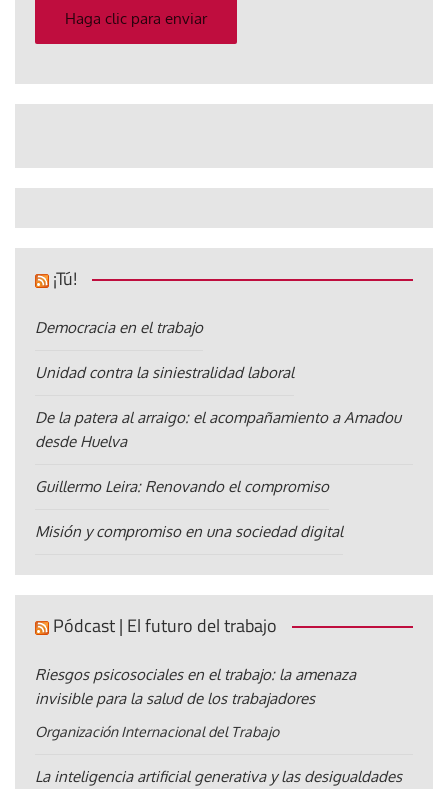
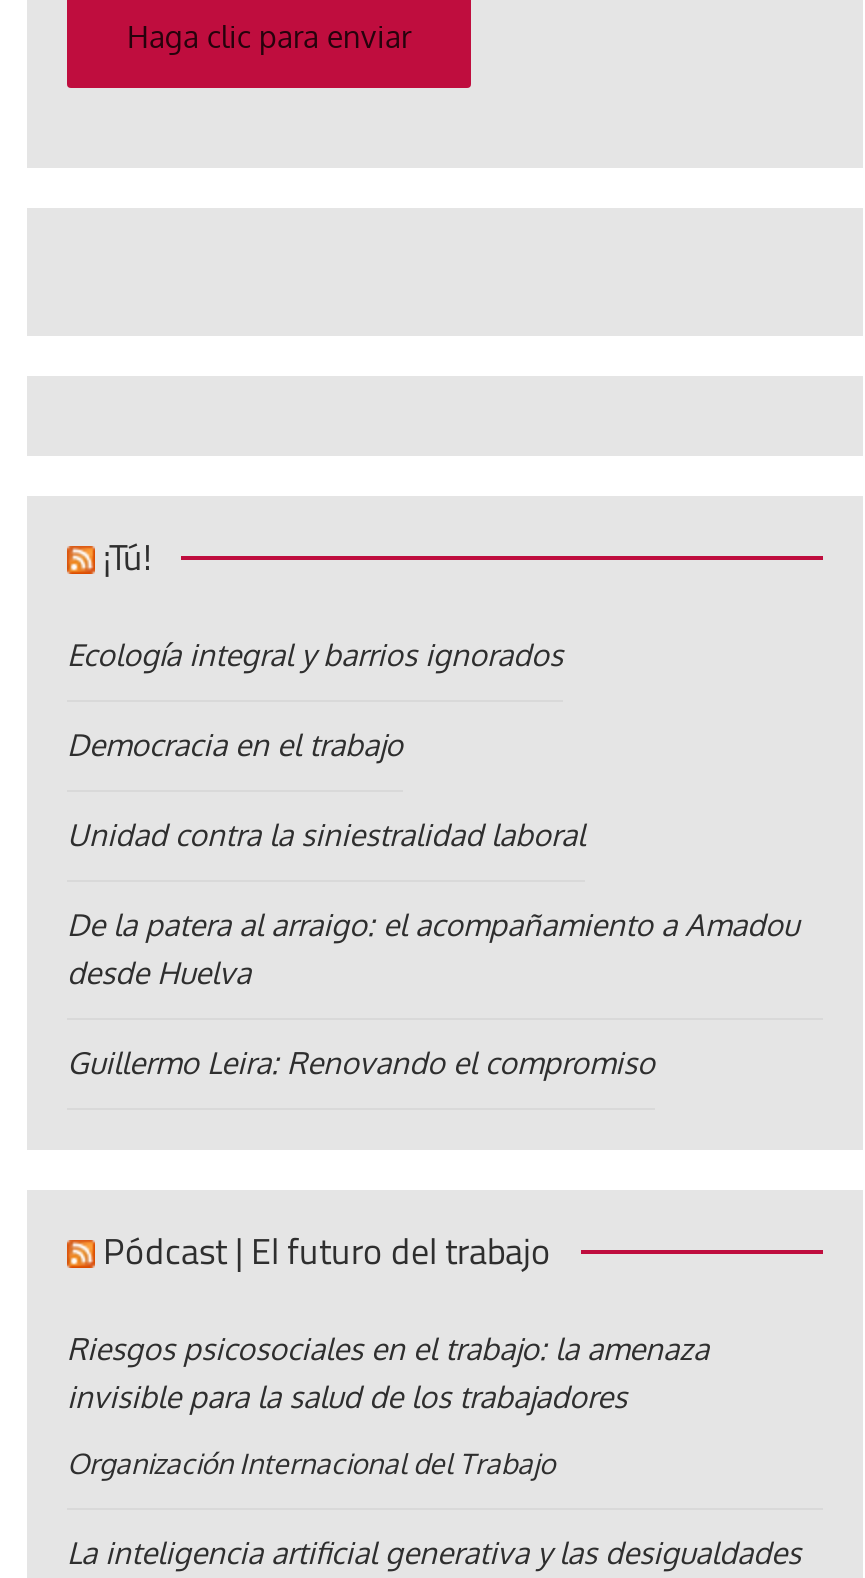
none -> [67,636,563,674] Ecología integral y barrios ignorados
moved [35,318,401,496] -> [67,726,799,1082]: Democracia en el trabajo | Unidad contra la siniestralidad laboral | De la patera al arraigo: el acompañamiento a Amadou | desde Huelva | Guillermo Leira: Renovando el compromiso
[35,522,343,541] Misión y compromiso en una sociedad digital -> none

